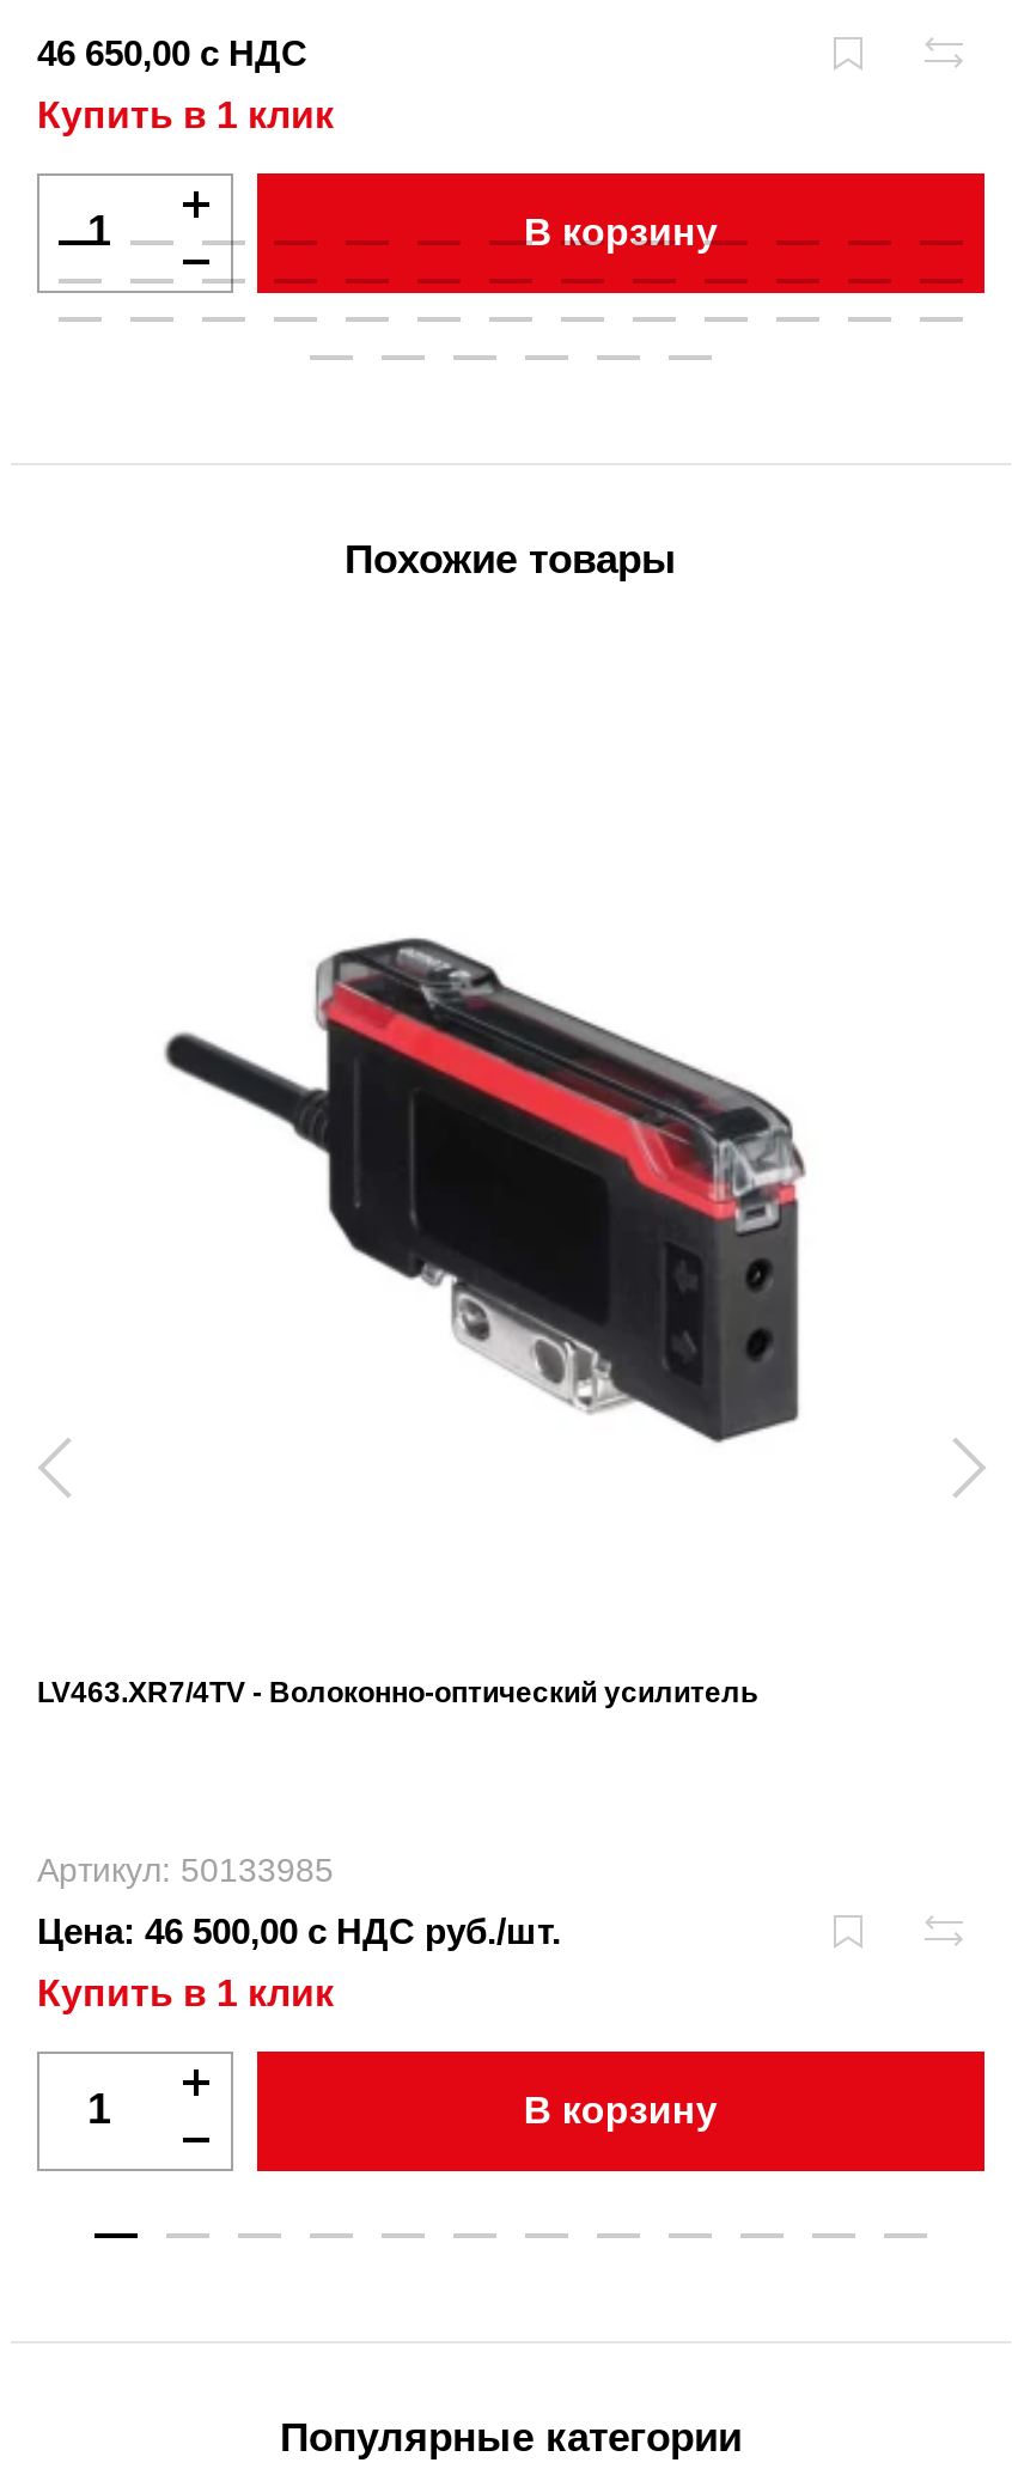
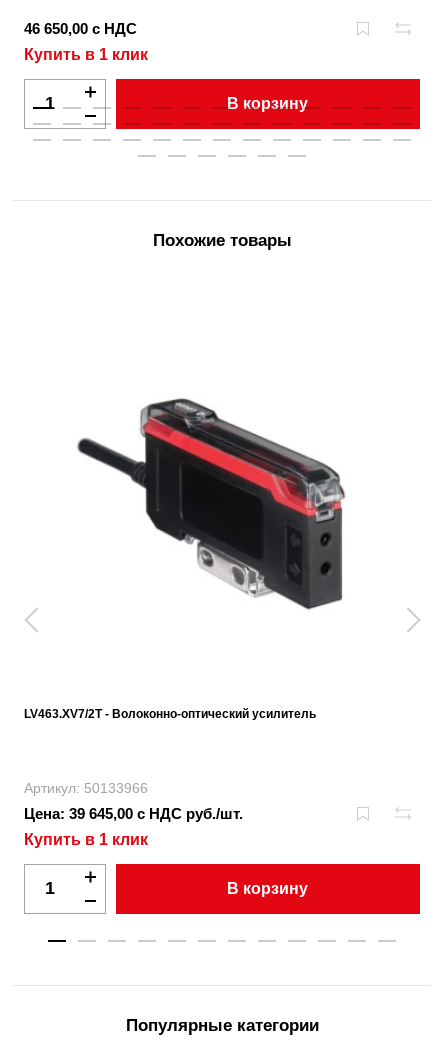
[37,1675,757,1708] LV463.XR7/4TV - Волоконно-оптический усилитель -> [24,707,316,721] LV463.XV7/2T - Волоконно-оптический усилитель
[37,1850,334,1888] Артикул: 50133985 -> [24,780,148,796] Артикул: 50133966
[37,1909,561,1950] Цена: 46 500,00 с НДС руб./шт. -> [24,805,243,822] Цена: 39 645,00 с НДС руб./шт.

